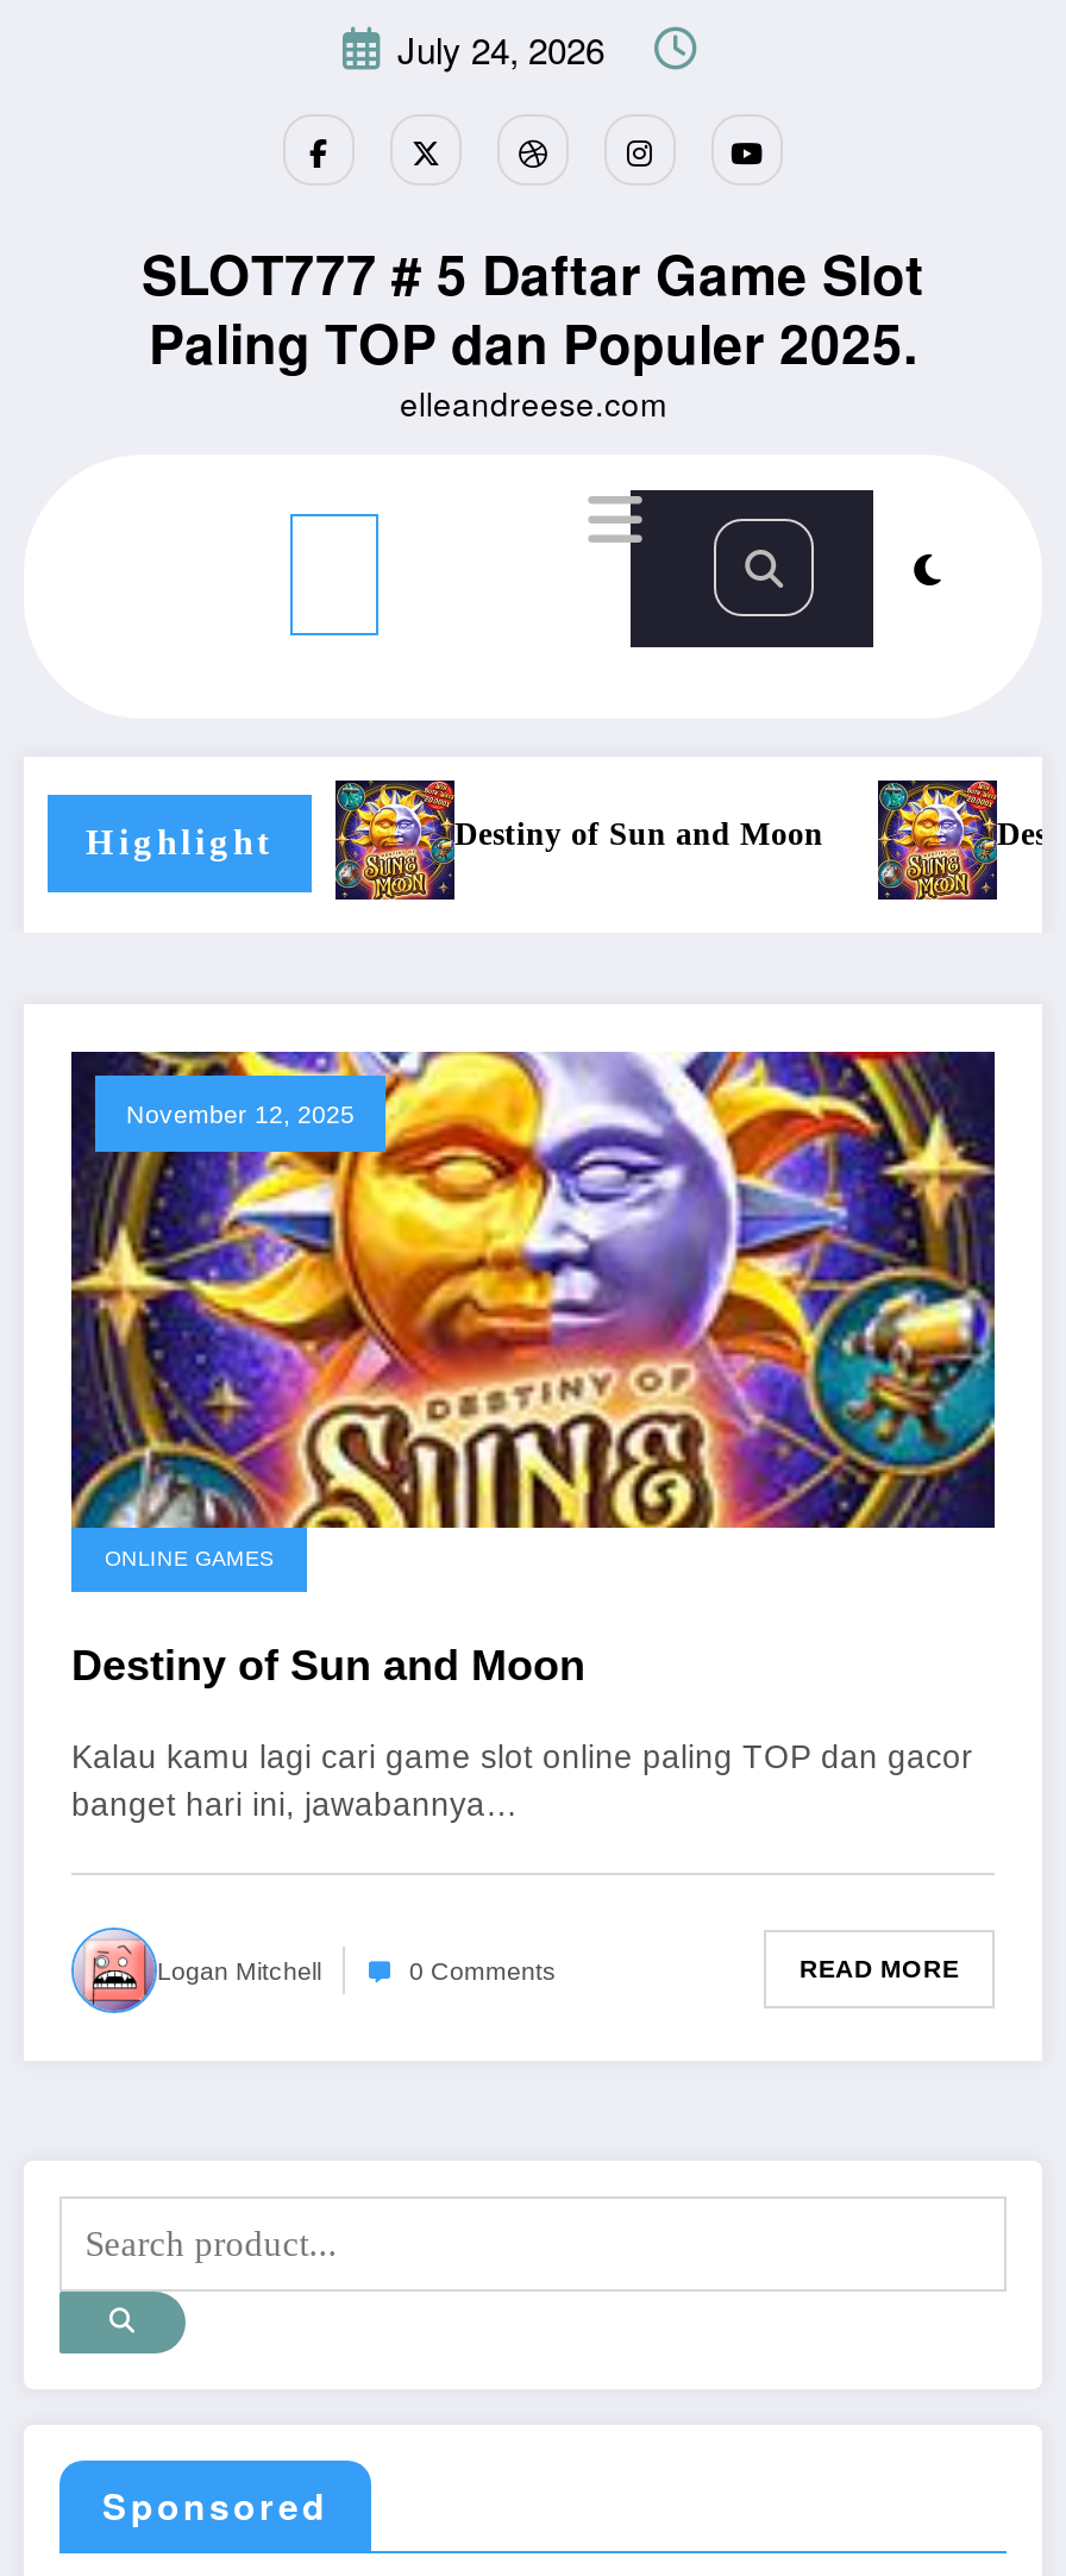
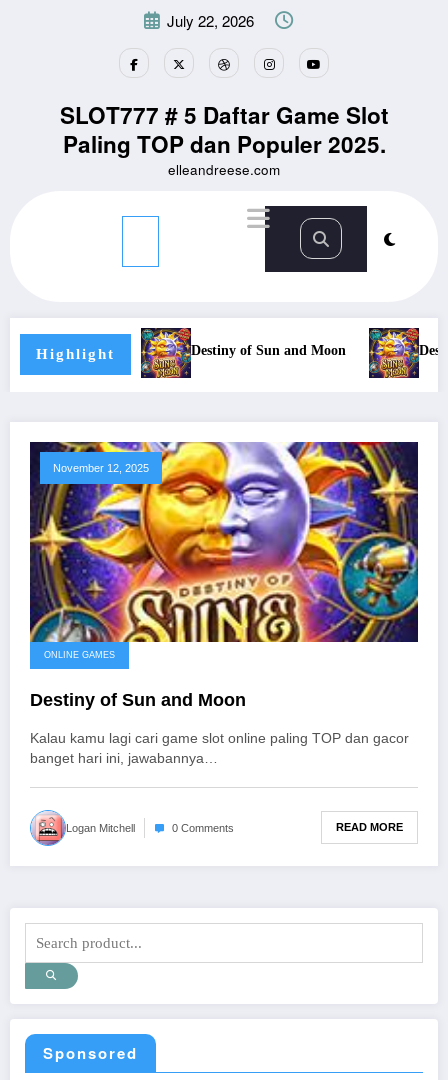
[397,24,604,74] July 24, 2026 -> [167,10,254,31] July 22, 2026

